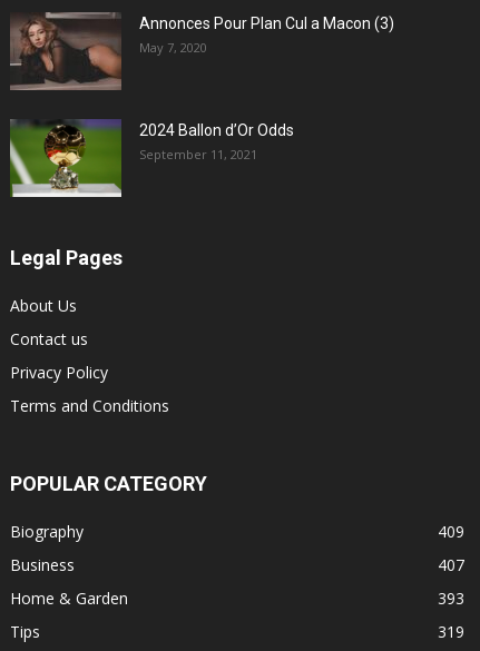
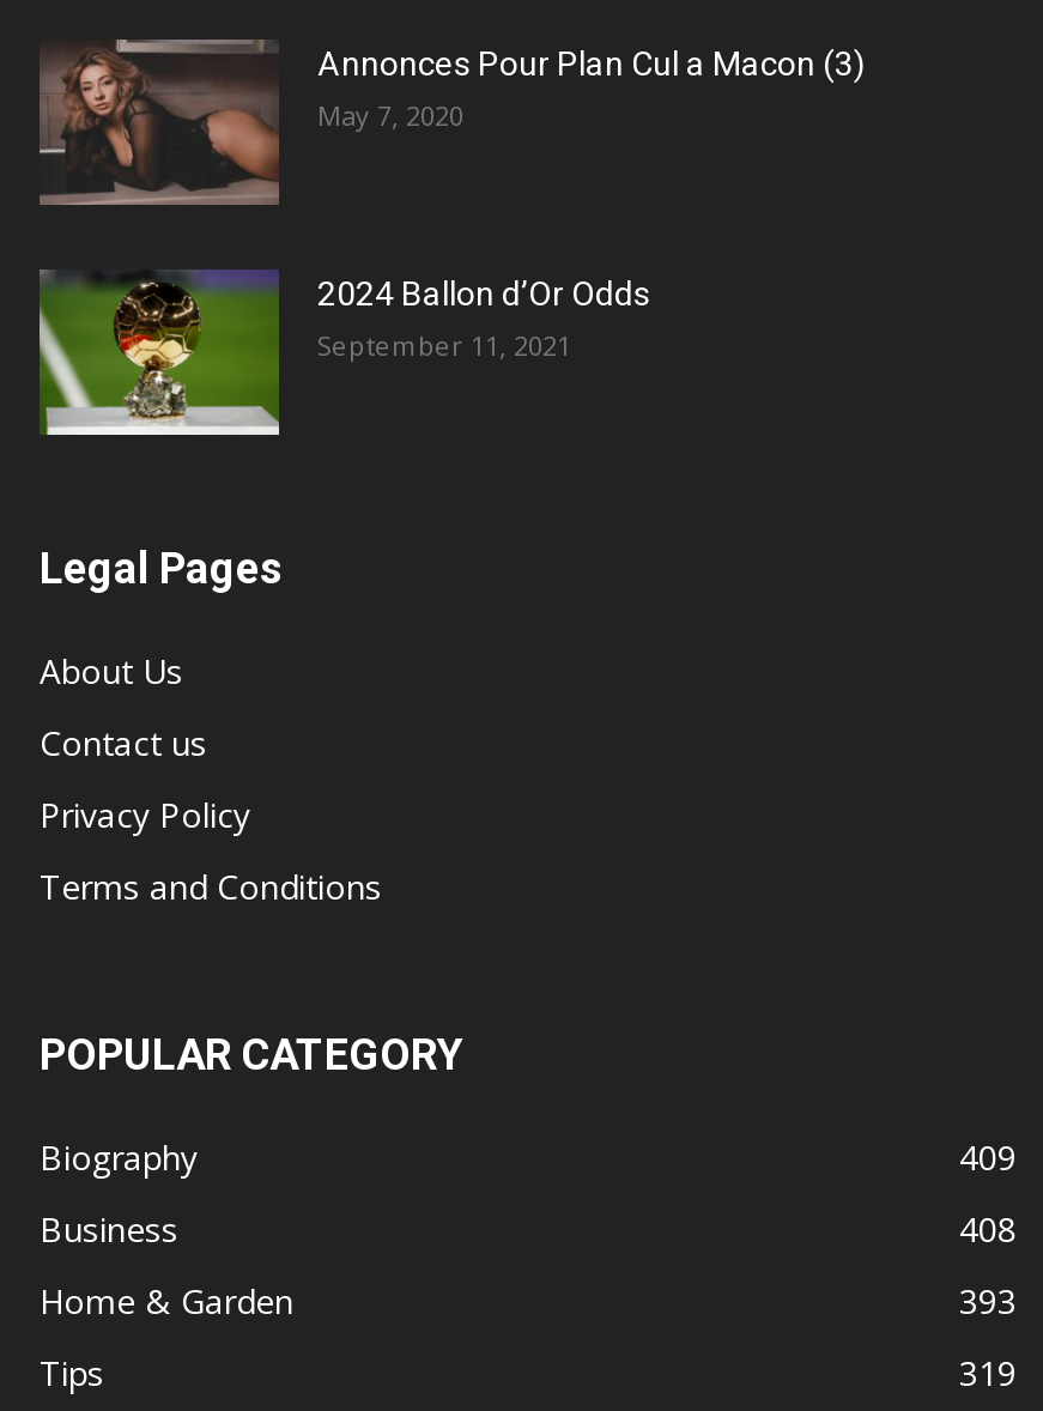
[438,555,464,576] 407 -> [959,1207,1017,1253] 408

